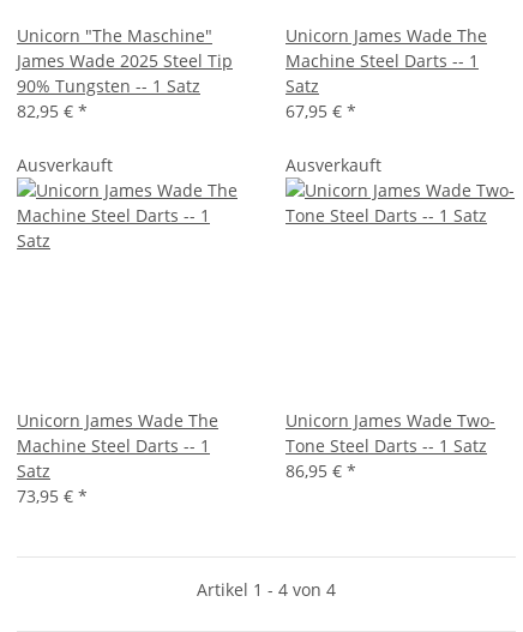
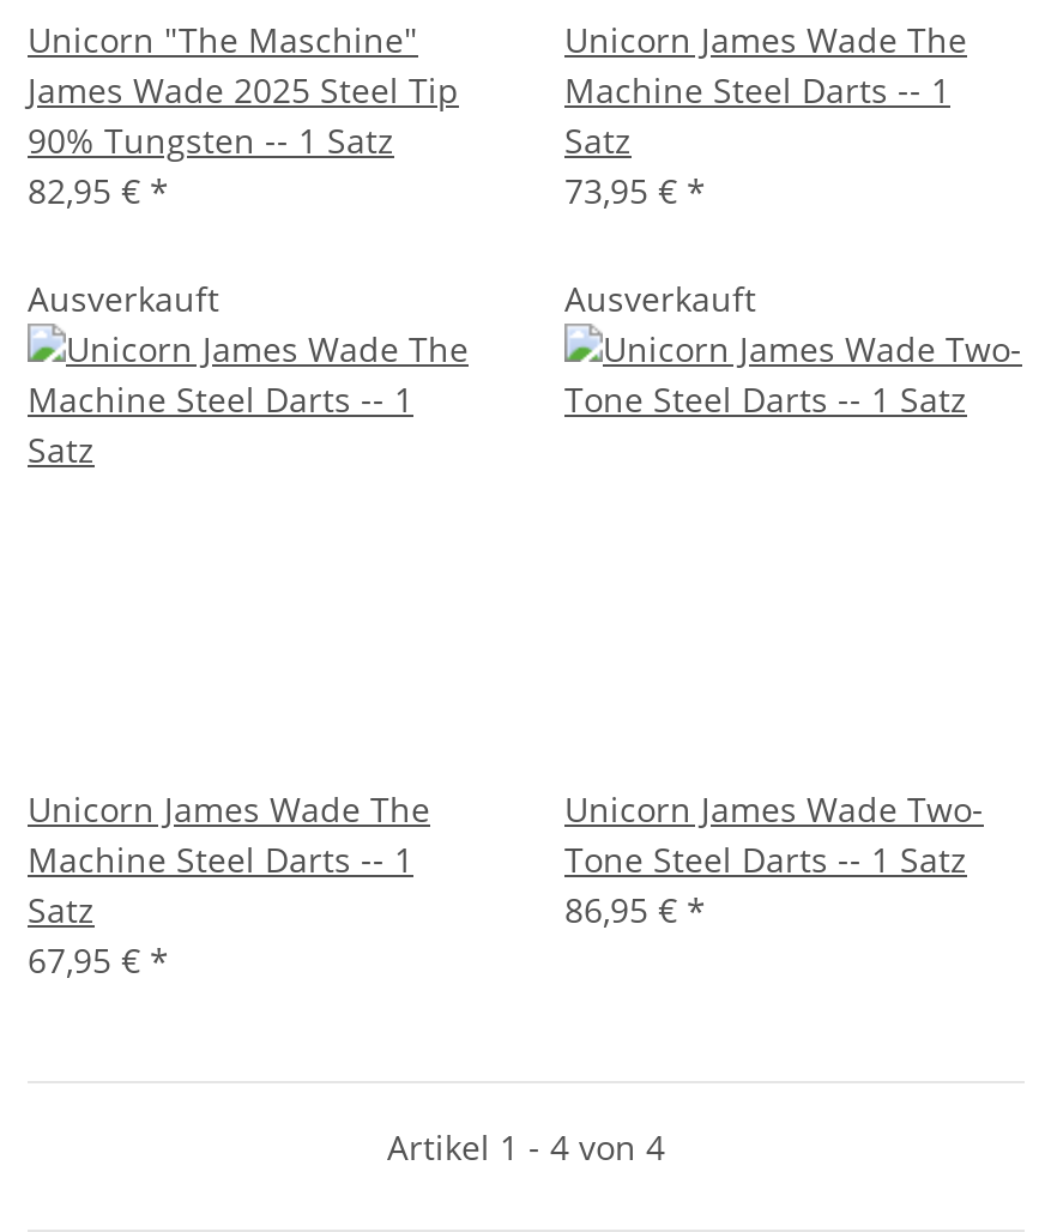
[285,99,356,122] 67,95 €* -> [564,167,706,213] 73,95 €*
[17,484,88,507] 73,95 €* -> [28,937,169,982] 67,95 €*

